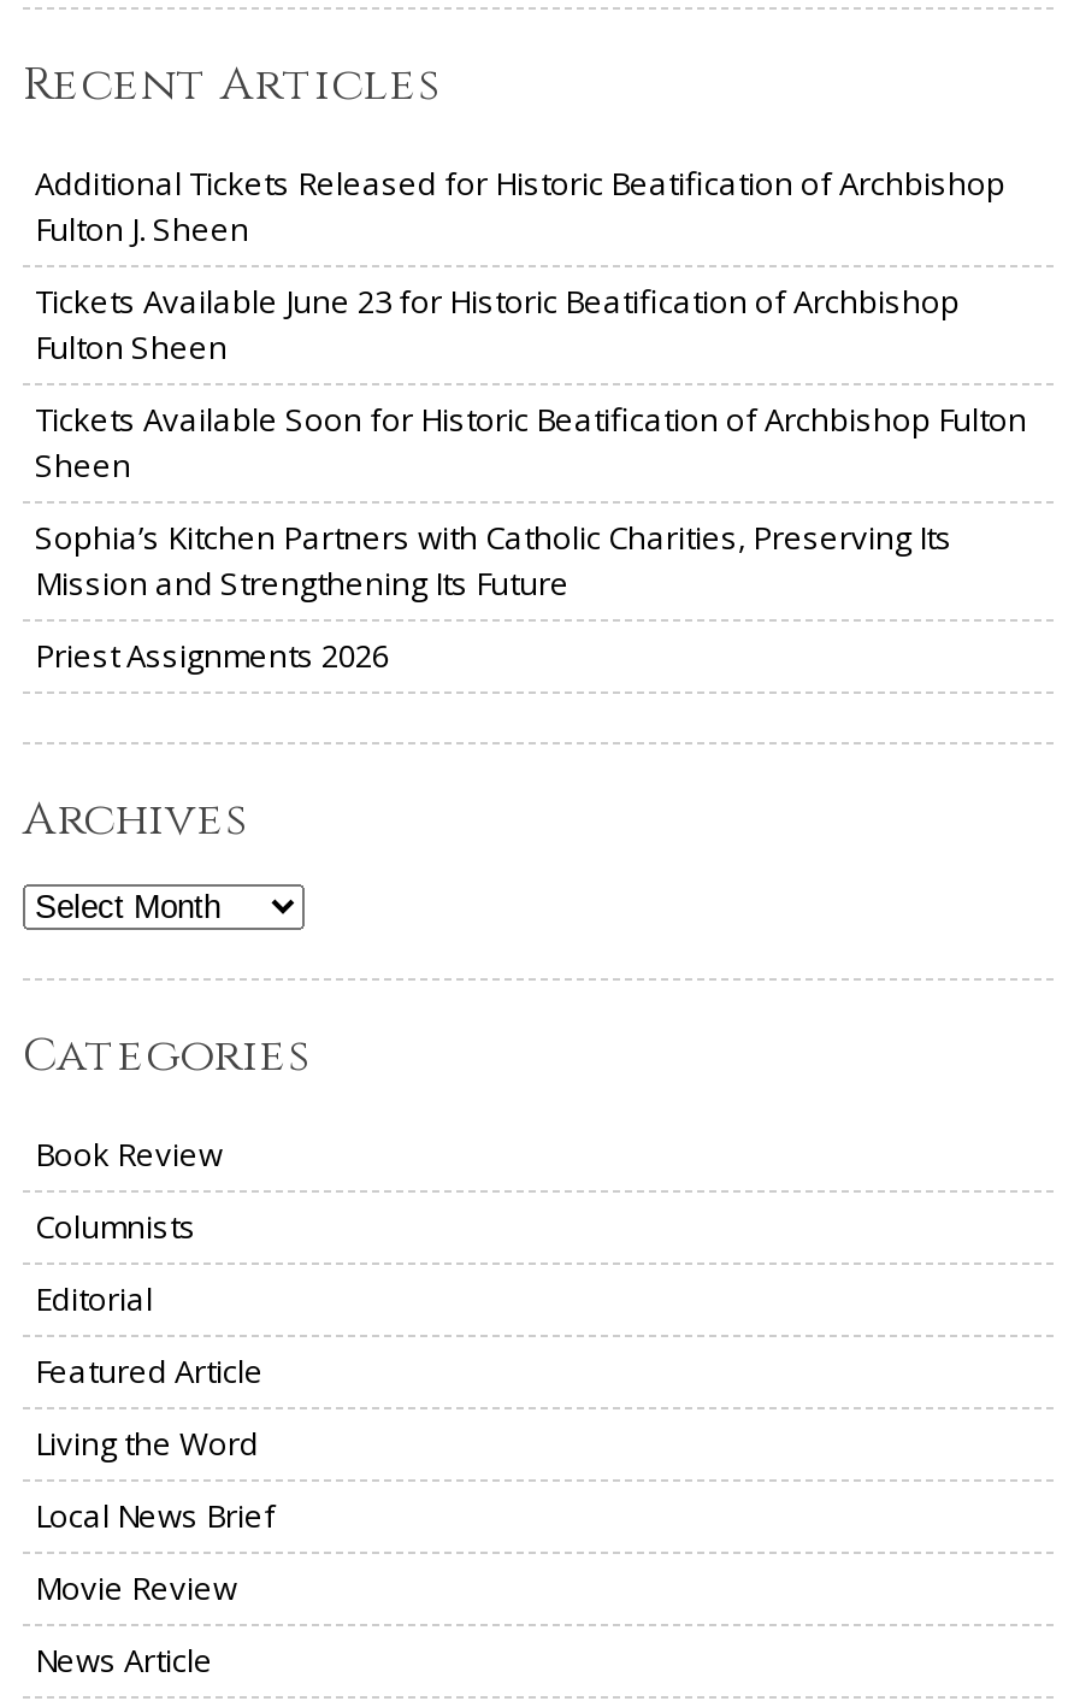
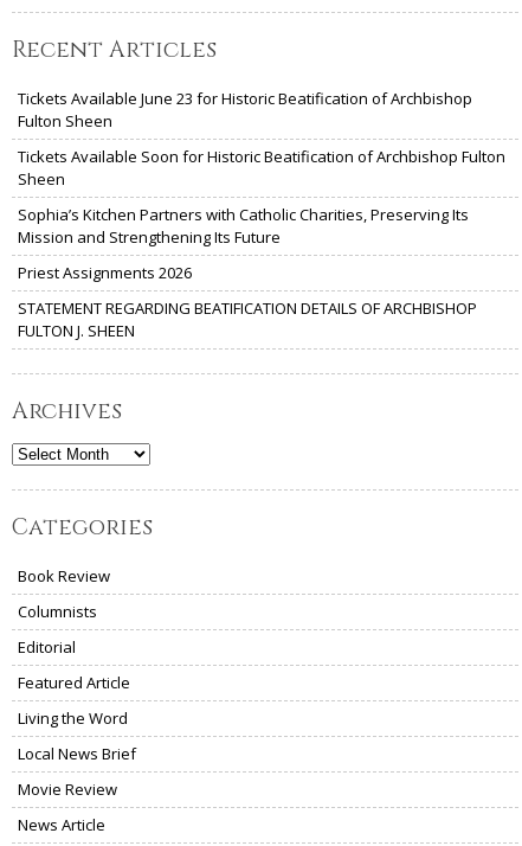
[35,160,1005,249] Additional Tickets Released for Historic Beatification of Archbishop | Fulton J. Sheen -> none
moved [35,278,1027,676] -> [18,88,505,284]: Tickets Available June 23 for Historic Beatification of Archbishop | Fulton Sheen | Tickets Available Soon for Historic Beatification of Archbishop Fulton | Sheen | Sophia’s Kitchen Partners with Catholic Charities, Preserving Its | Mission and Strengthening Its Future | Priest Assignments 2026
none -> [18,298,477,342] STATEMENT REGARDING BEATIFICATION DETAILS OF ARCHBISHOP | FULTON J. SHEEN

